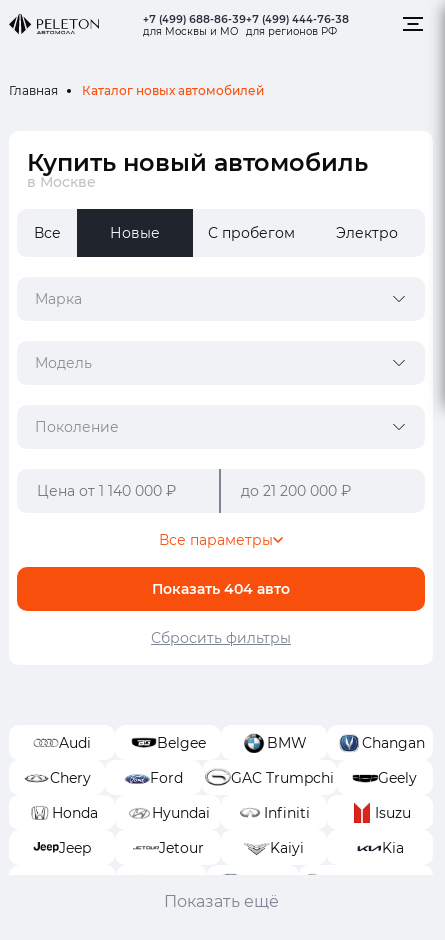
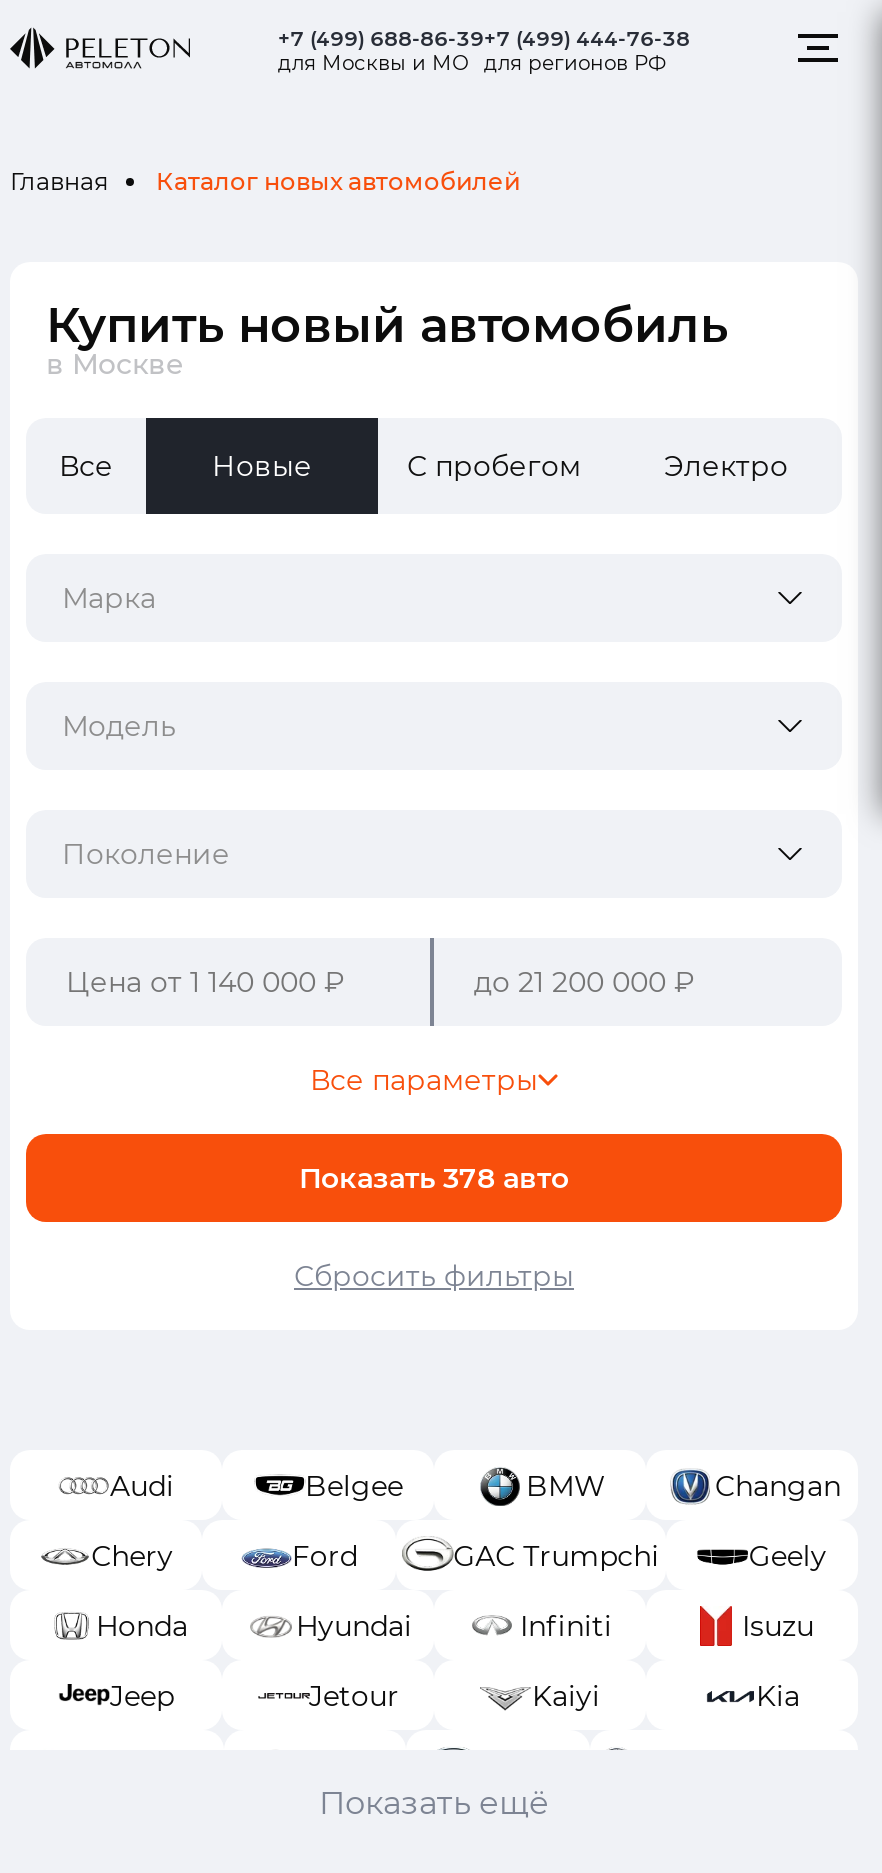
[152,579,290,597] Показать 404 авто -> [299,1159,569,1195] Показать 378 авто

